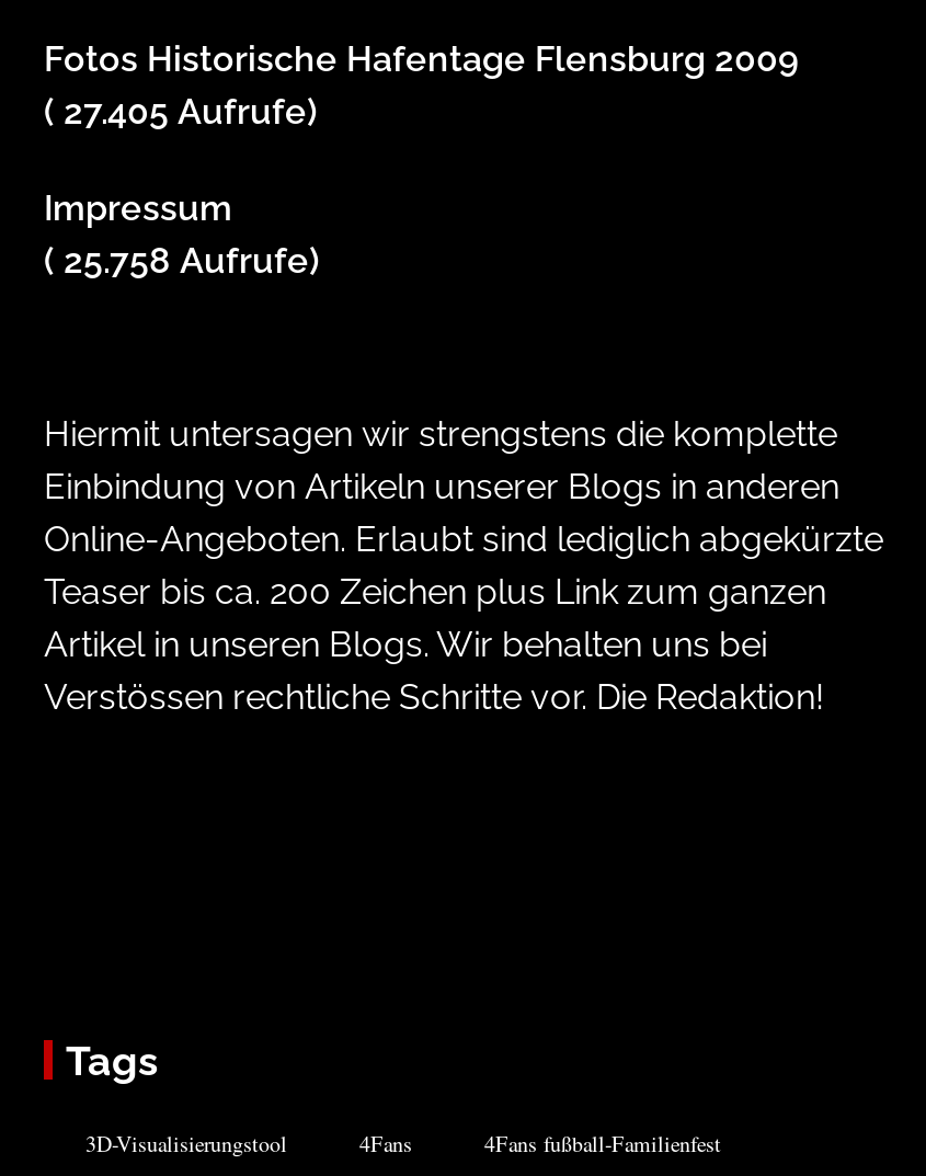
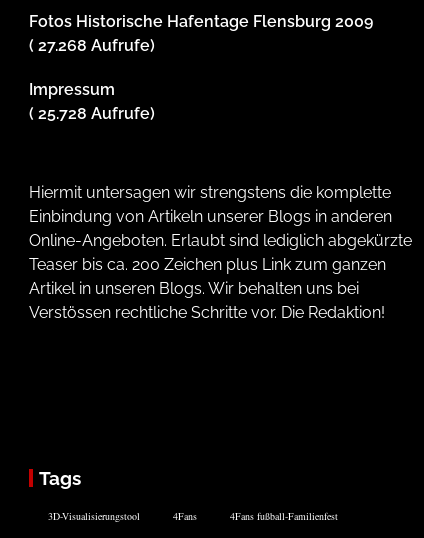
[44,91,318,133] ( 27.405 Aufrufe) -> [29,36,155,55] ( 27.268 Aufrufe)
[44,240,320,282] ( 25.758 Aufrufe) -> [29,104,155,123] ( 25.728 Aufrufe)

